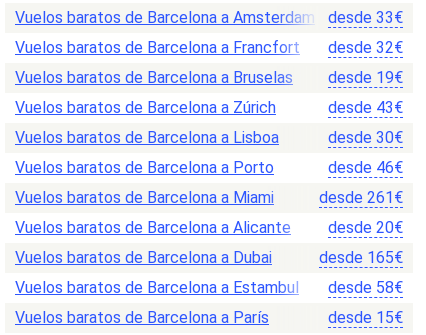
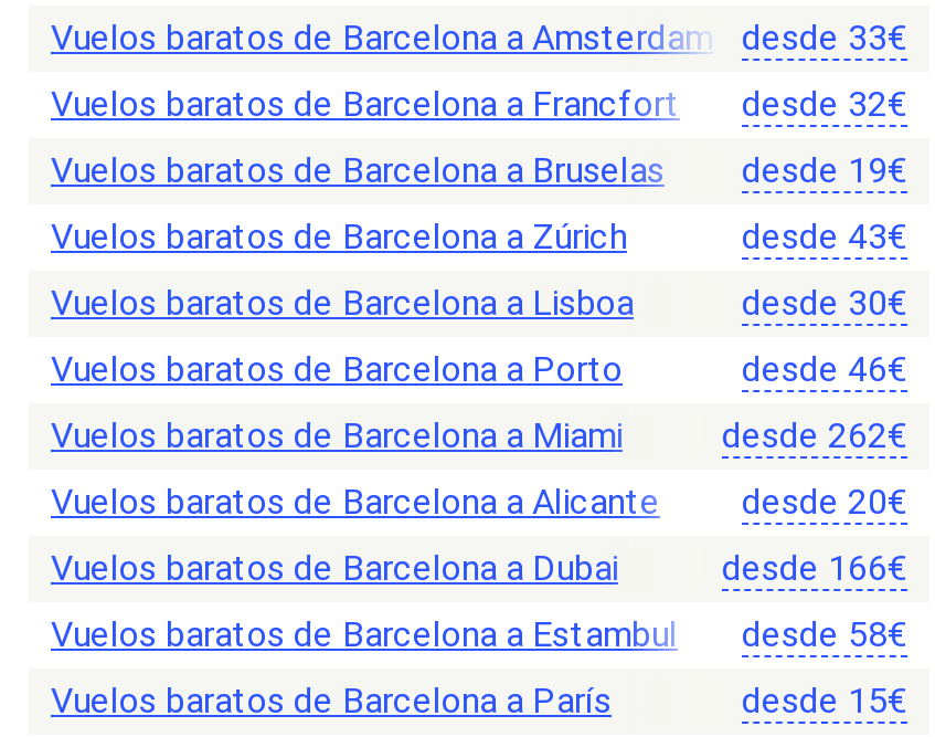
[319,188,403,207] desde 261€ -> [722,414,907,456] desde 262€
[319,248,403,267] desde 165€ -> [722,547,907,589] desde 166€

